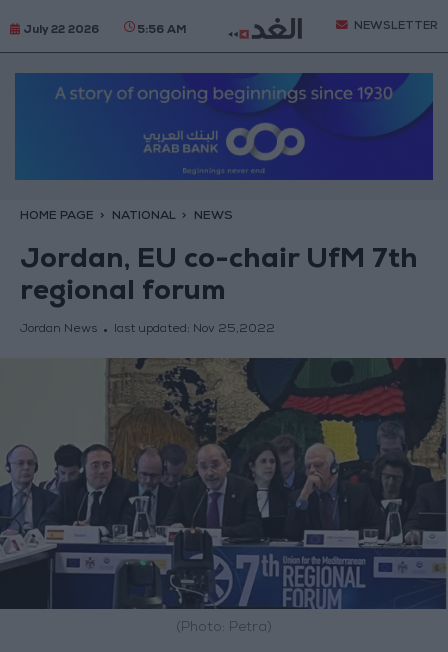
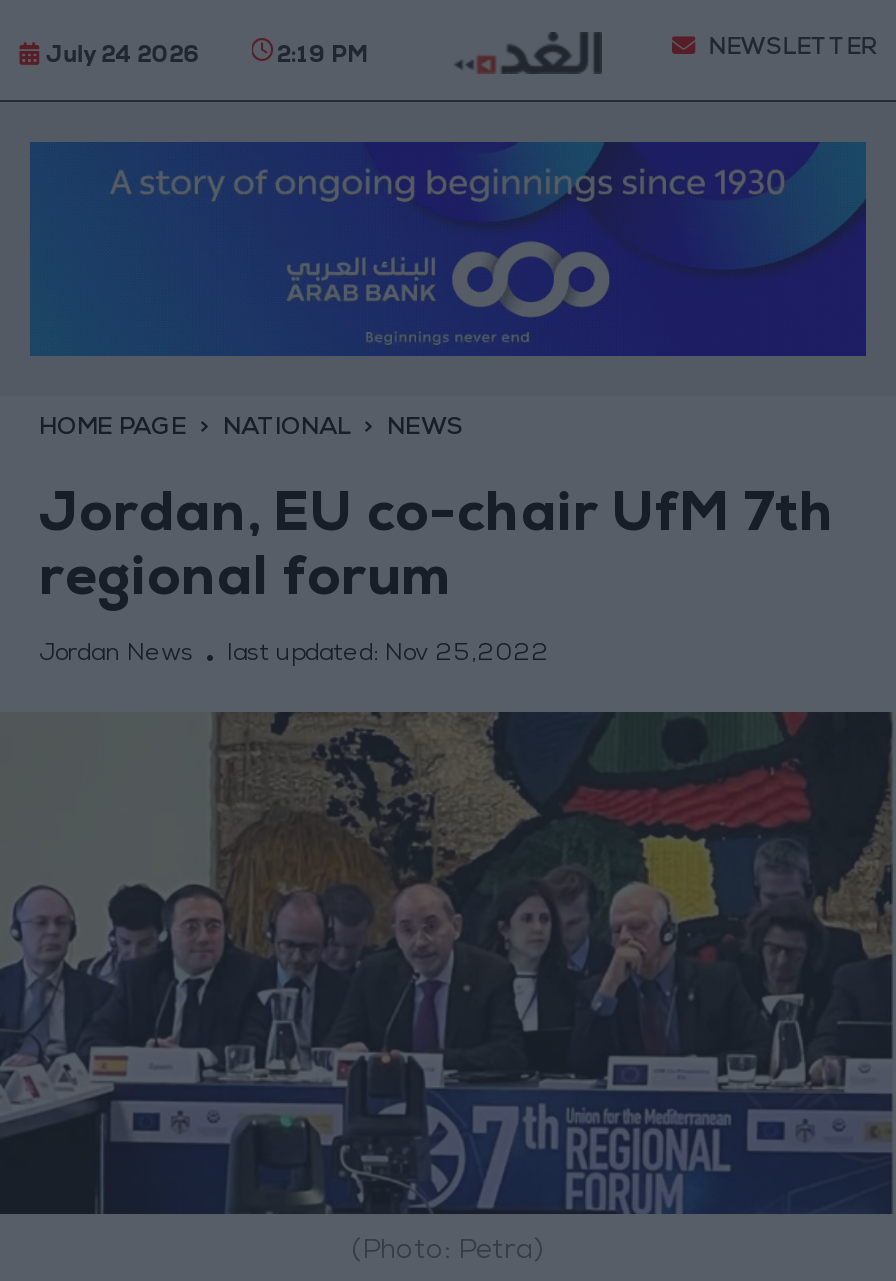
[20,25,186,36] July 22 2026 | 5:56 AM -> [40,45,369,67] July 24 2026 | 2:19 PM

